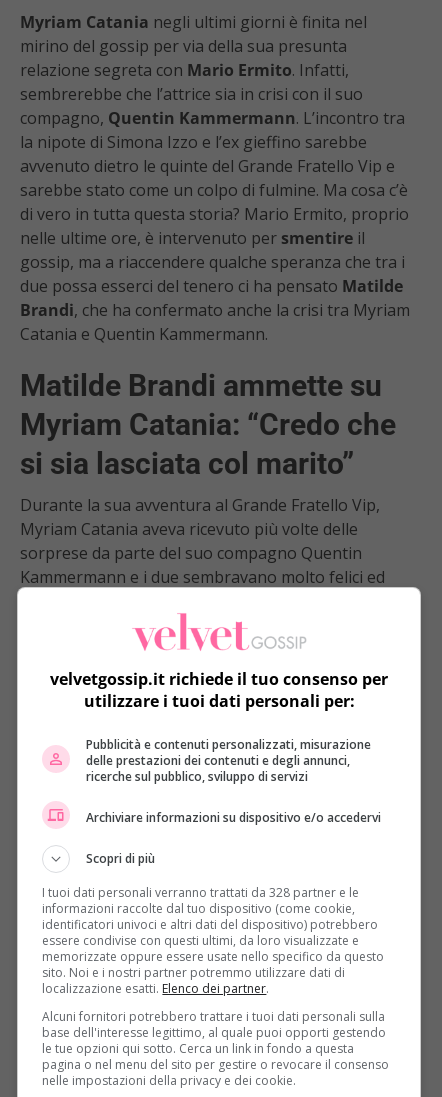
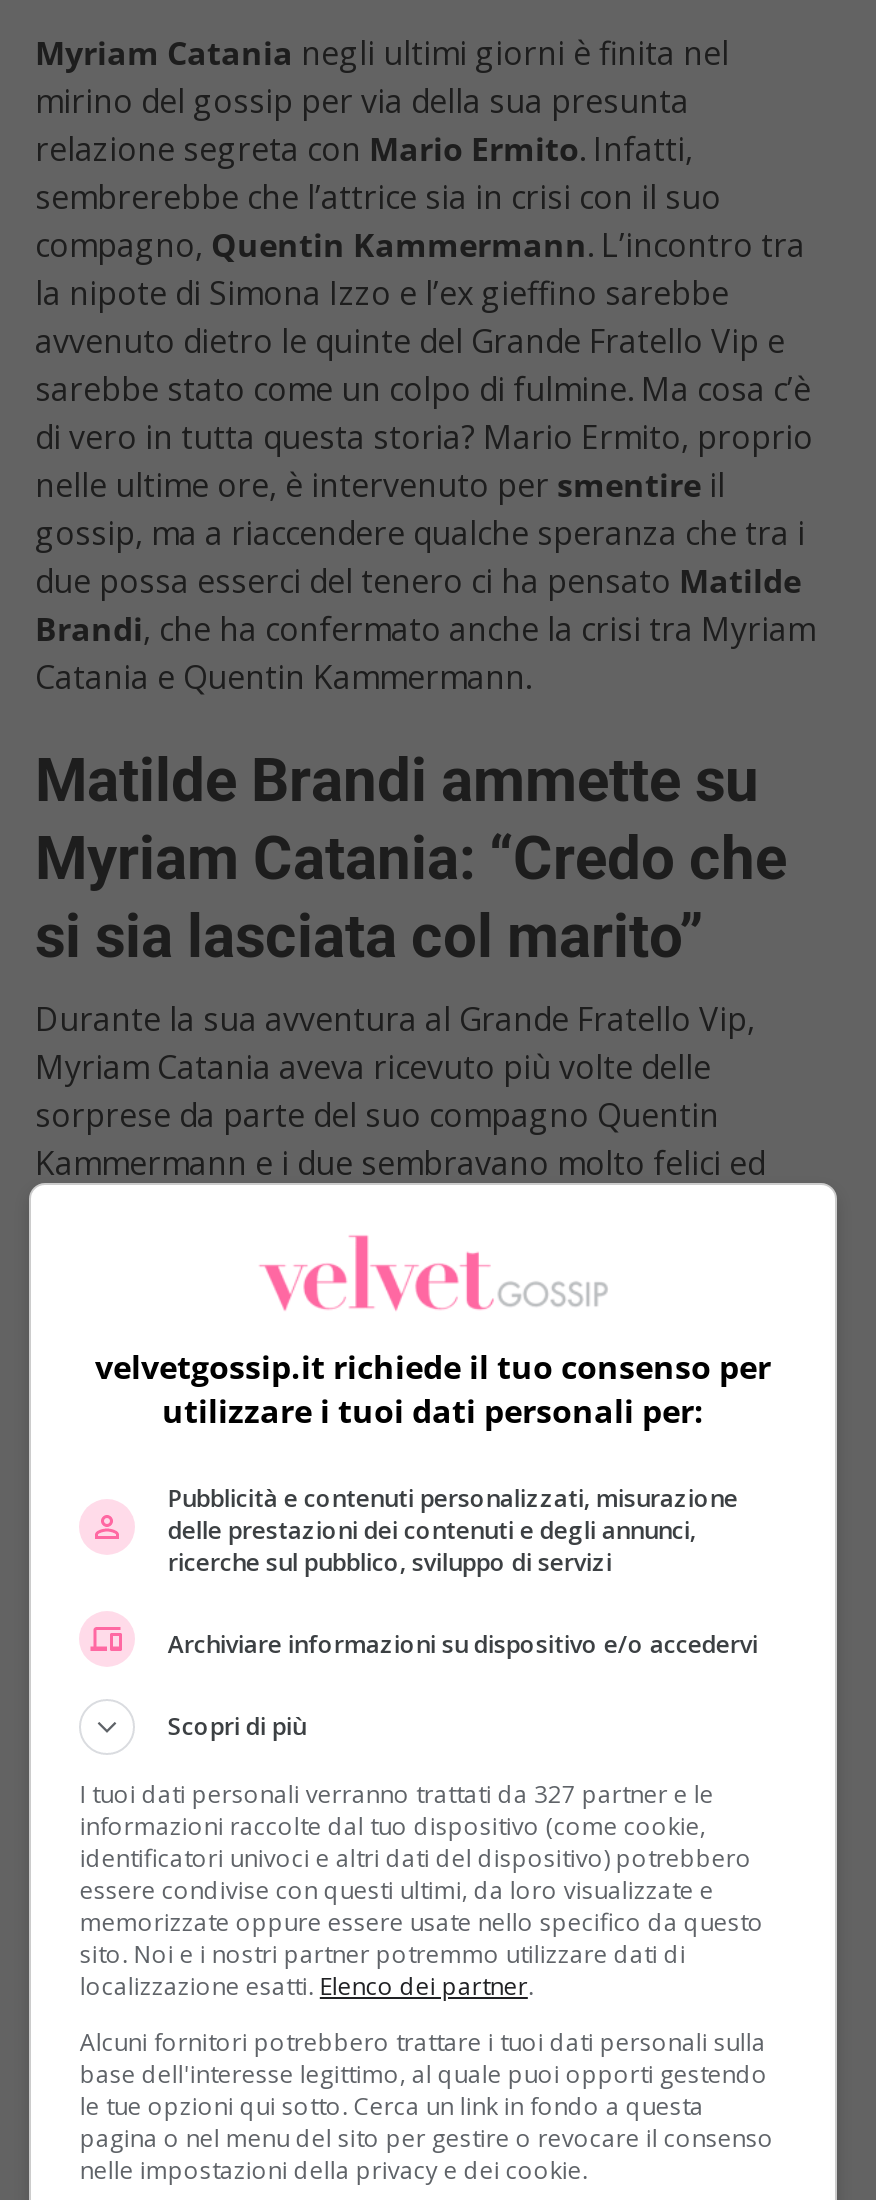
[42,884,359,901] I tuoi dati personali verranno trattati da 328 partner e le -> [80,1777,714,1811] I tuoi dati personali verranno trattati da 327 partner e le

